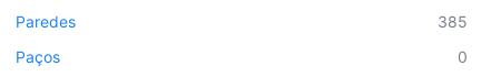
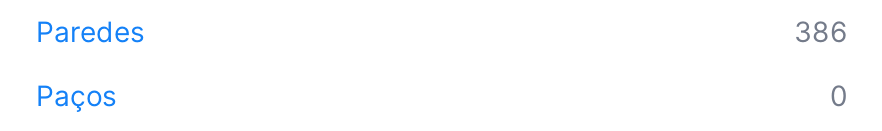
[438,12,468,30] 385 -> [794,13,848,47] 386

